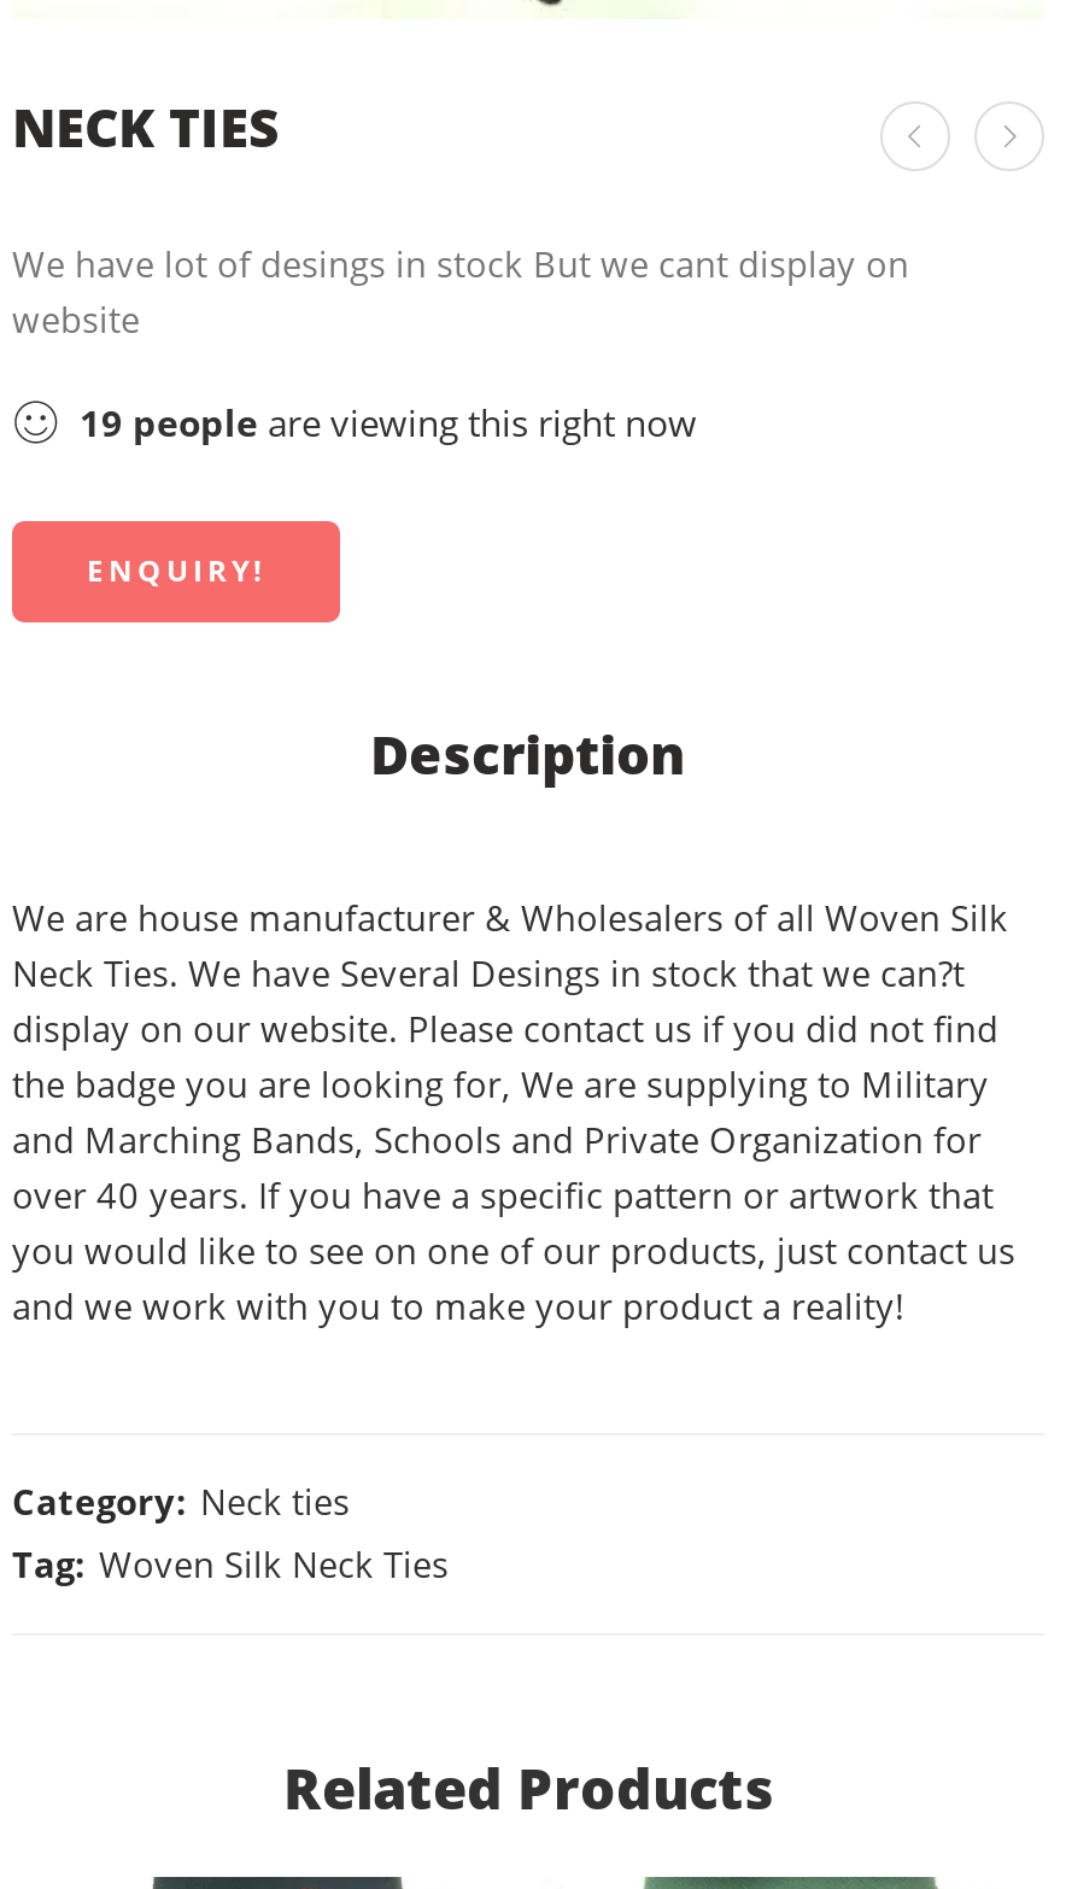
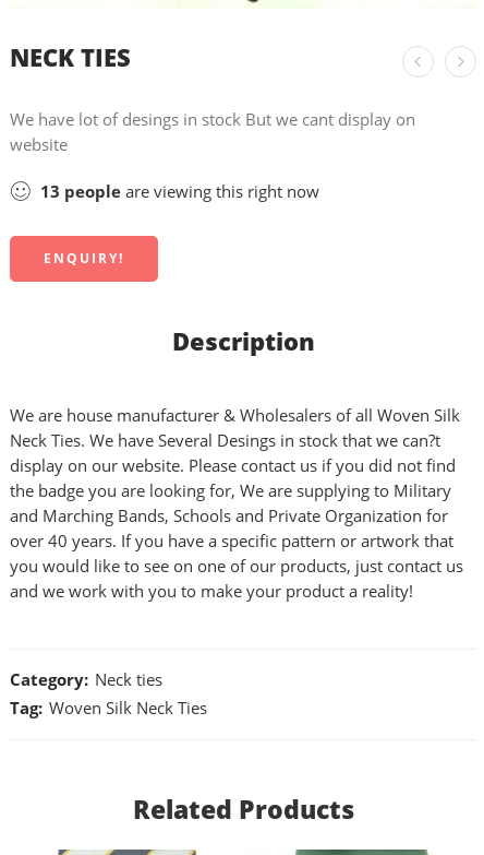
[80,397,697,445] 19 people are viewing this right now -> [40,180,319,202] 13 people are viewing this right now

